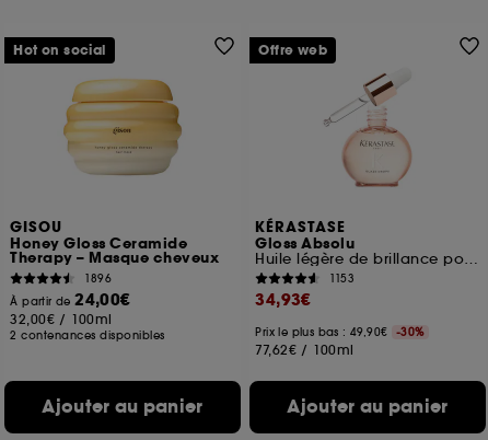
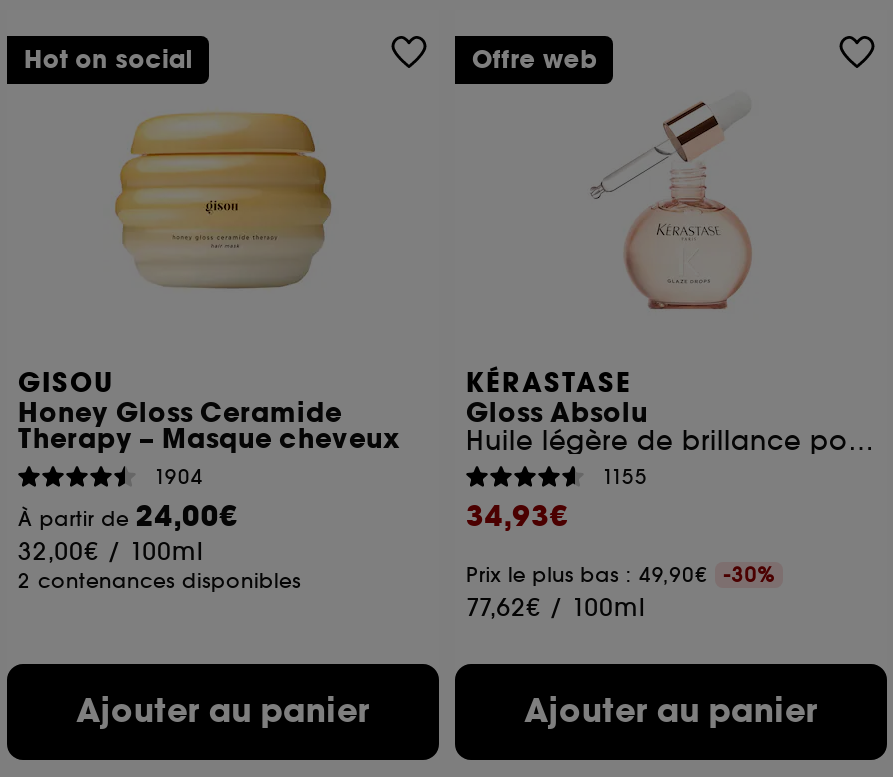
[85,271,112,285] 1896 -> [154,463,204,489] 1904
[330,271,355,285] 1153 -> [602,463,648,489] 1155

